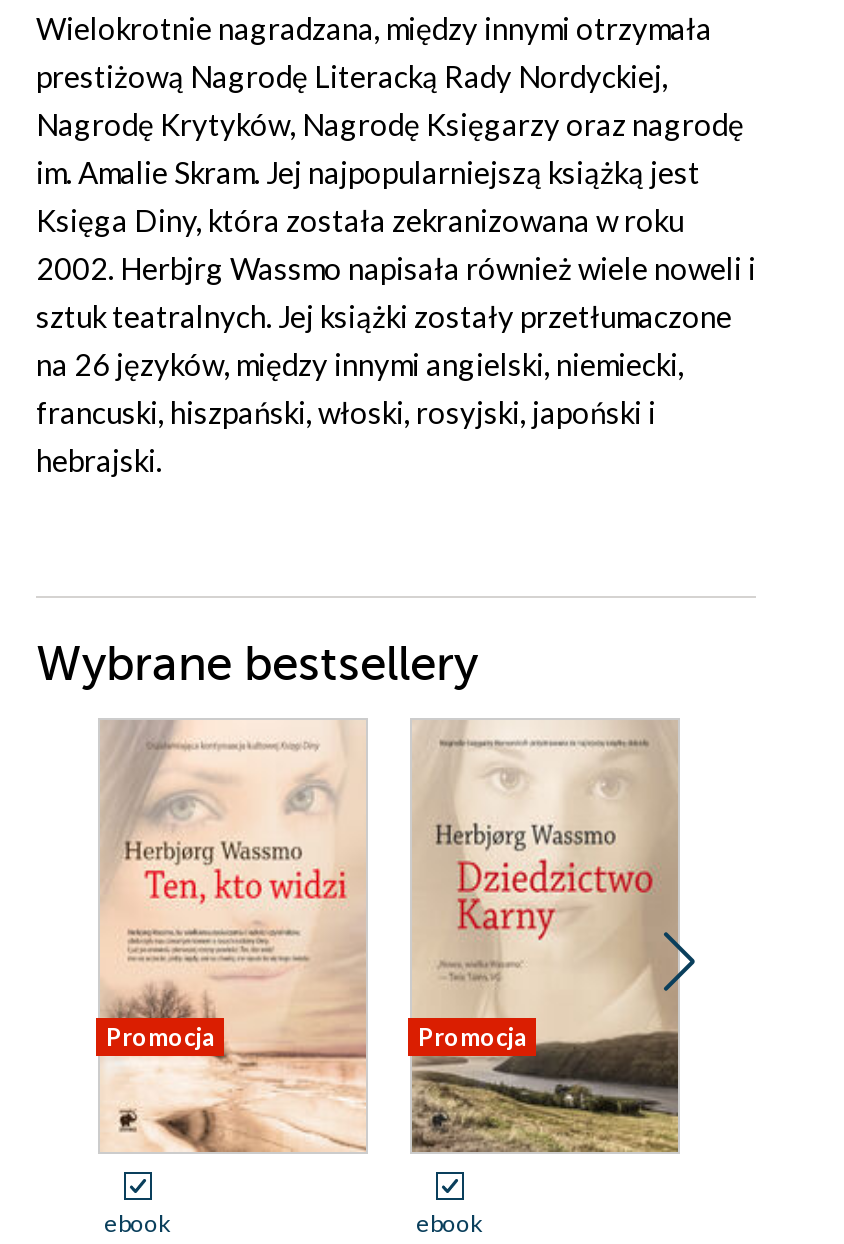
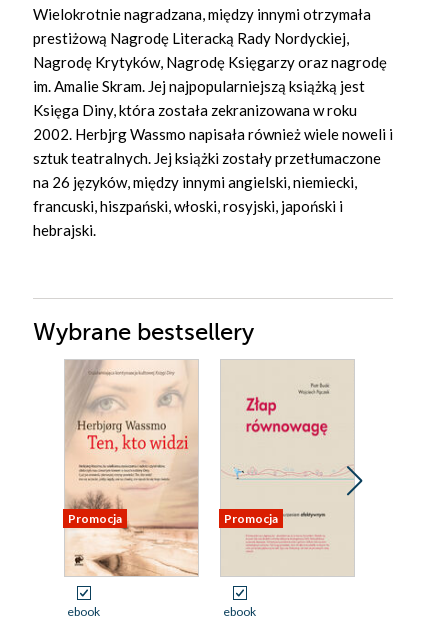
[410,720,680,1154] [image] -> [221,361,354,576] [image]

